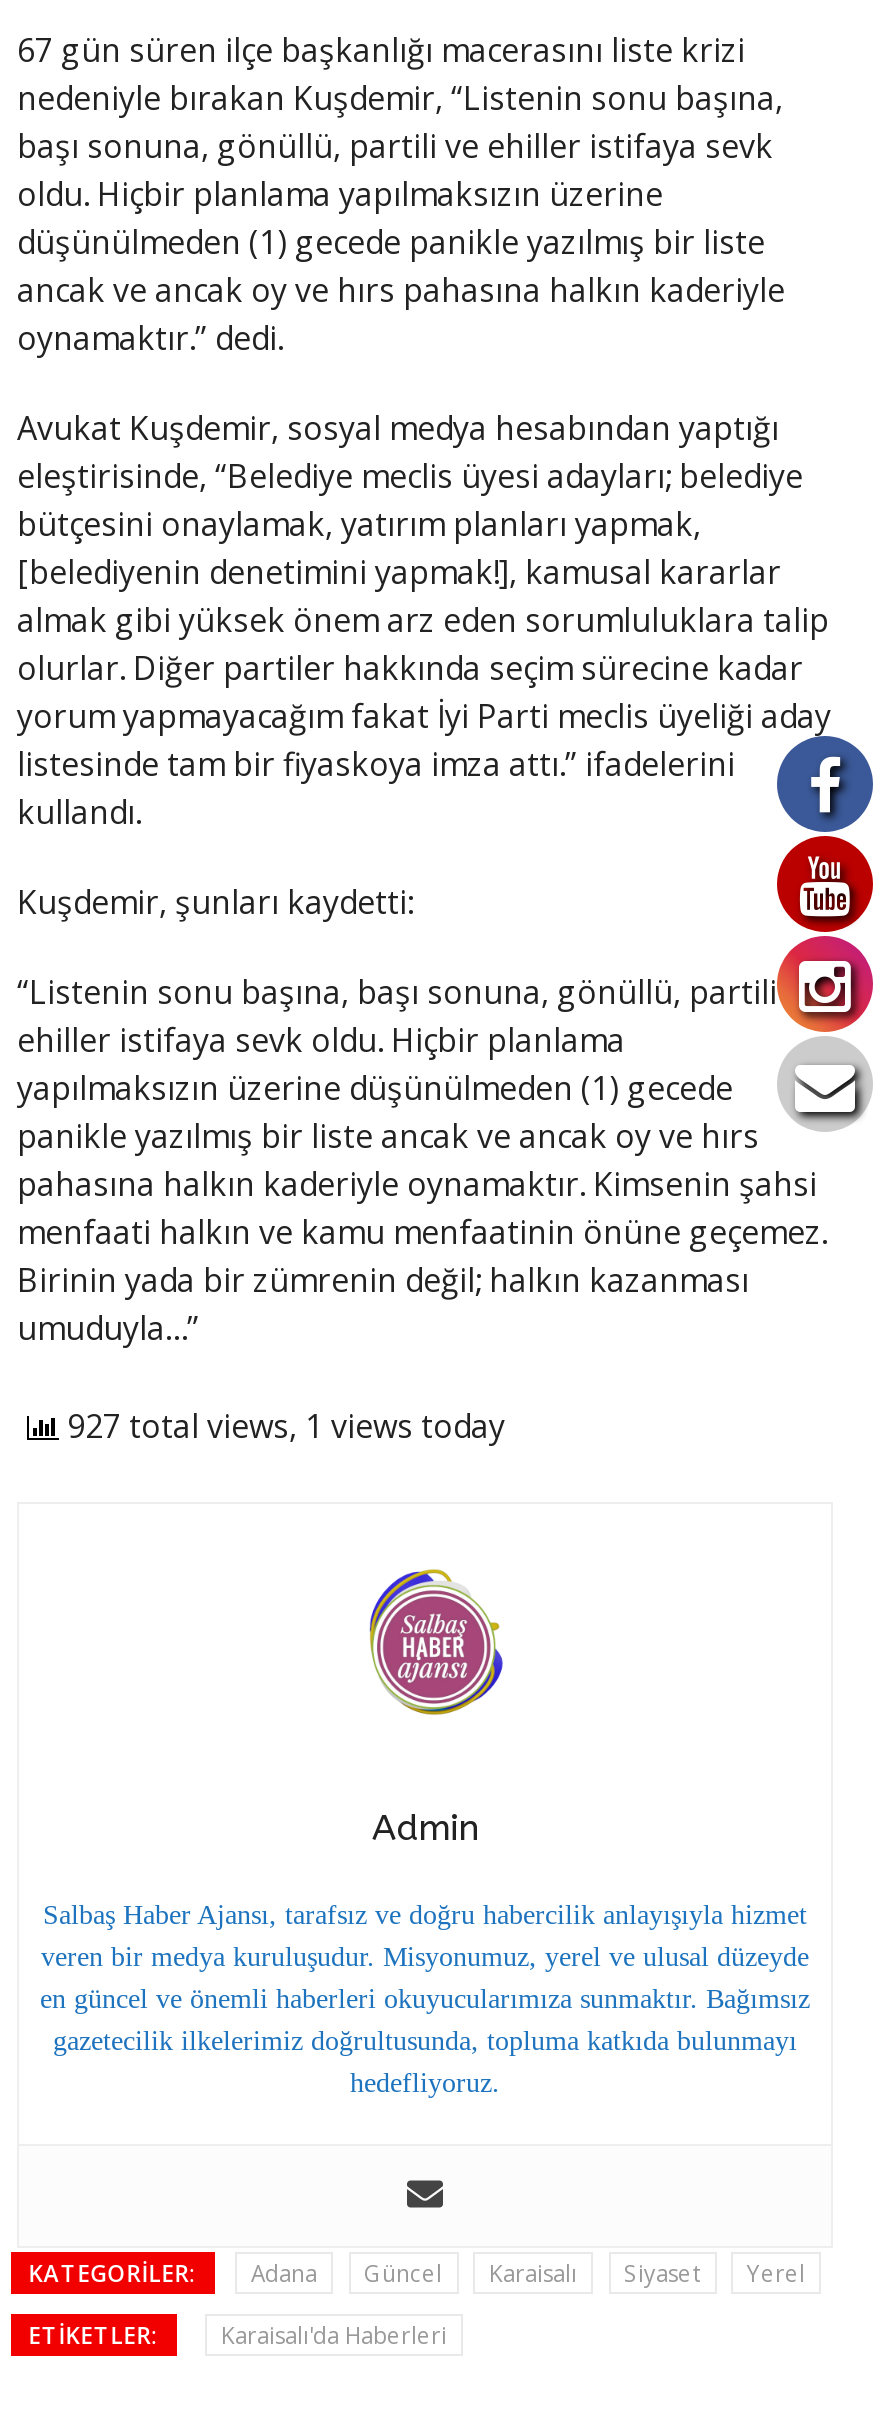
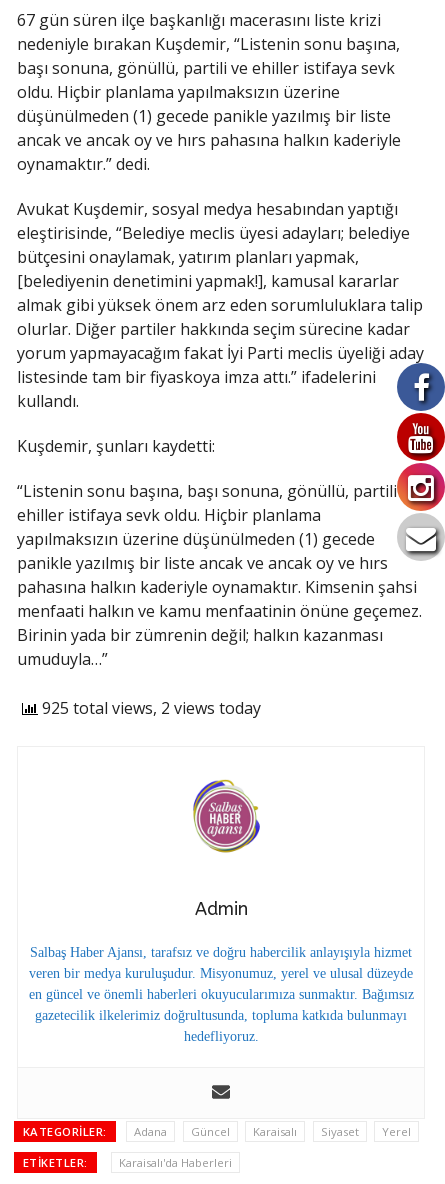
[59,1405,505,1449] 927 total views, 1 views today -> [38,697,261,719] 925 total views, 2 views today

